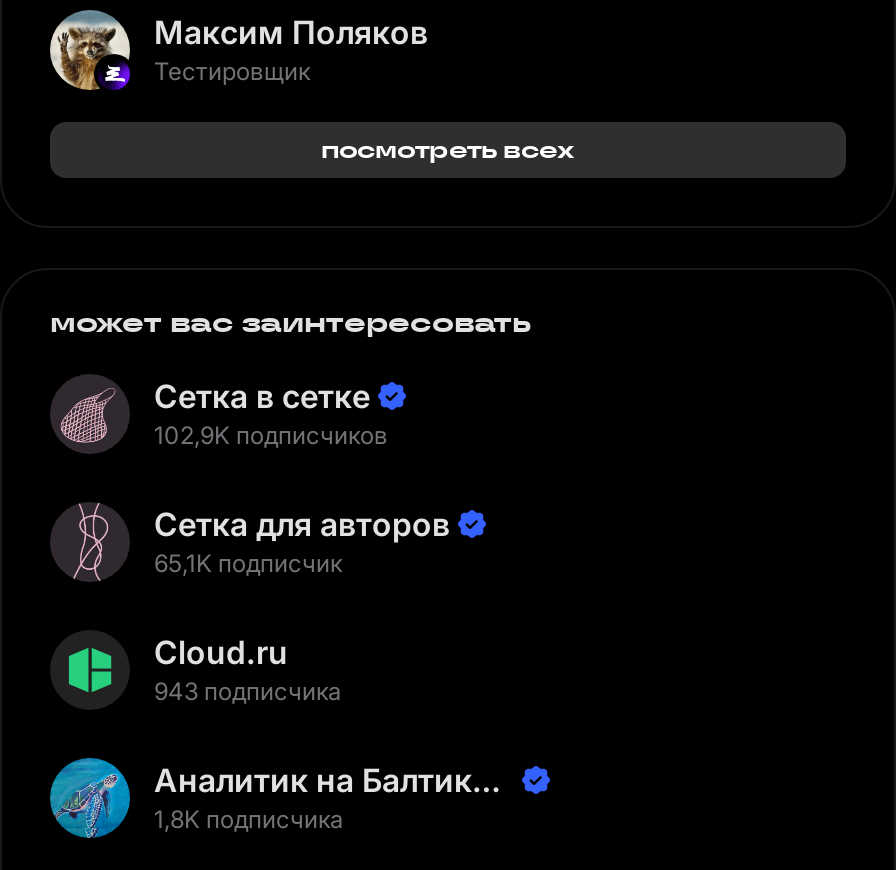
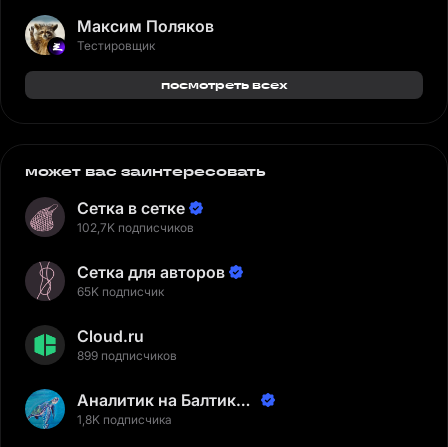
[154,420,388,450] 102,9K подписчиков -> [77,220,194,235] 102,7K подписчиков
[154,548,342,578] 65,1K подписчик -> [77,284,164,299] 65K подписчик
[154,676,342,706] 943 подписчика -> [77,348,177,363] 899 подписчиков

